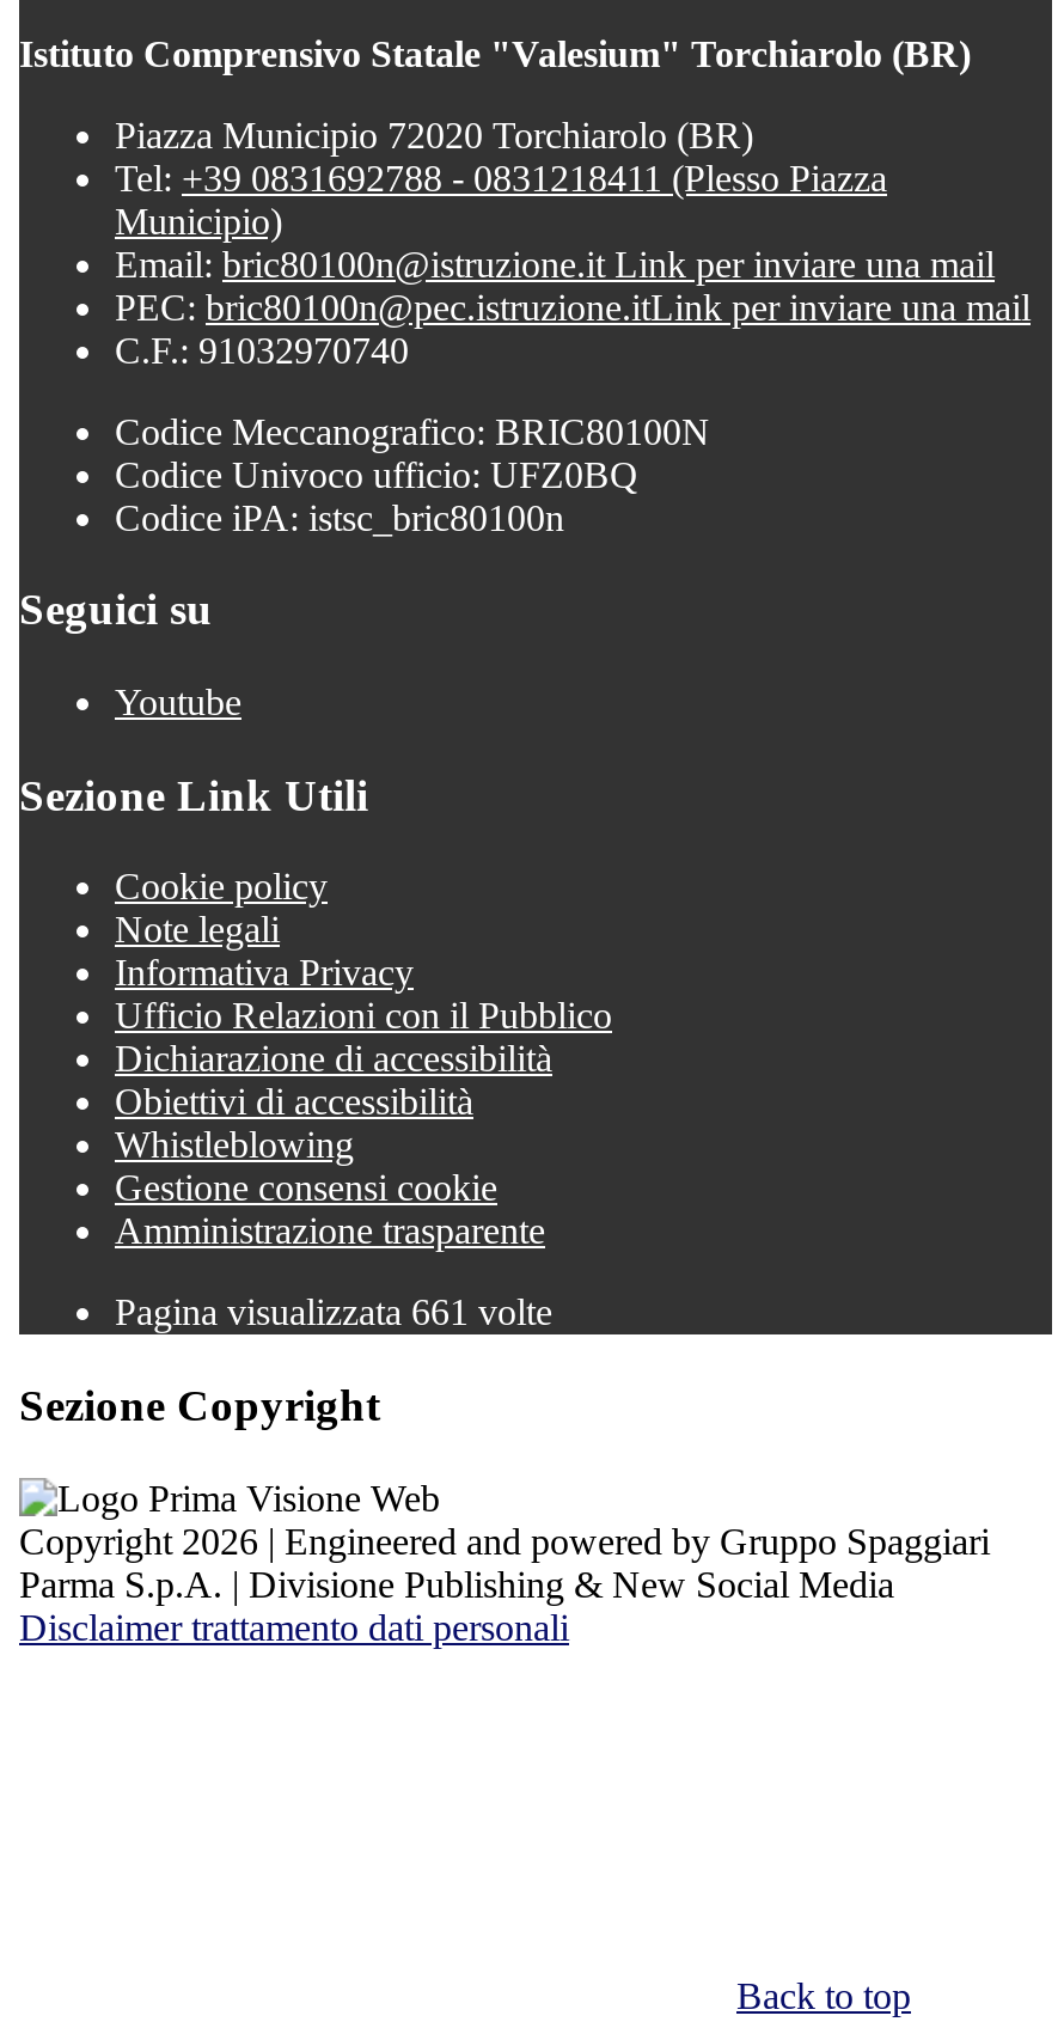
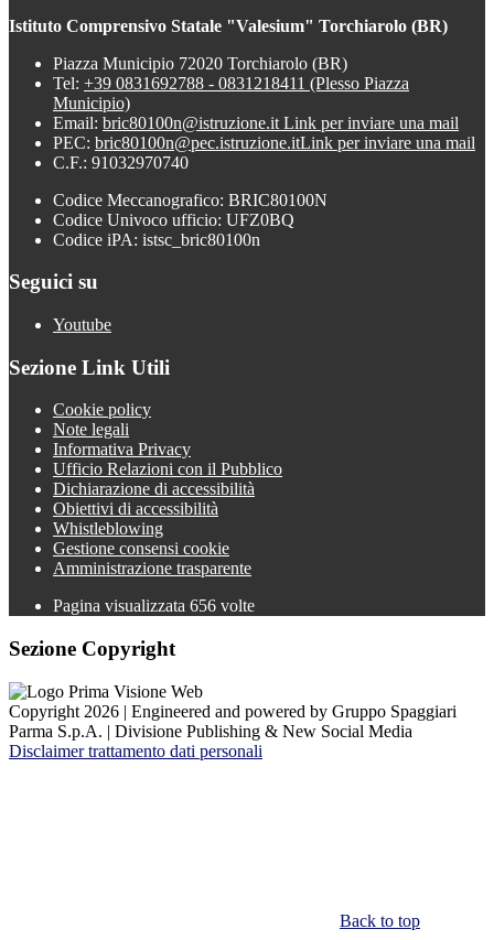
[115,1292,552,1333] Pagina visualizzata 661 volte -> [53,597,255,615] Pagina visualizzata 656 volte

